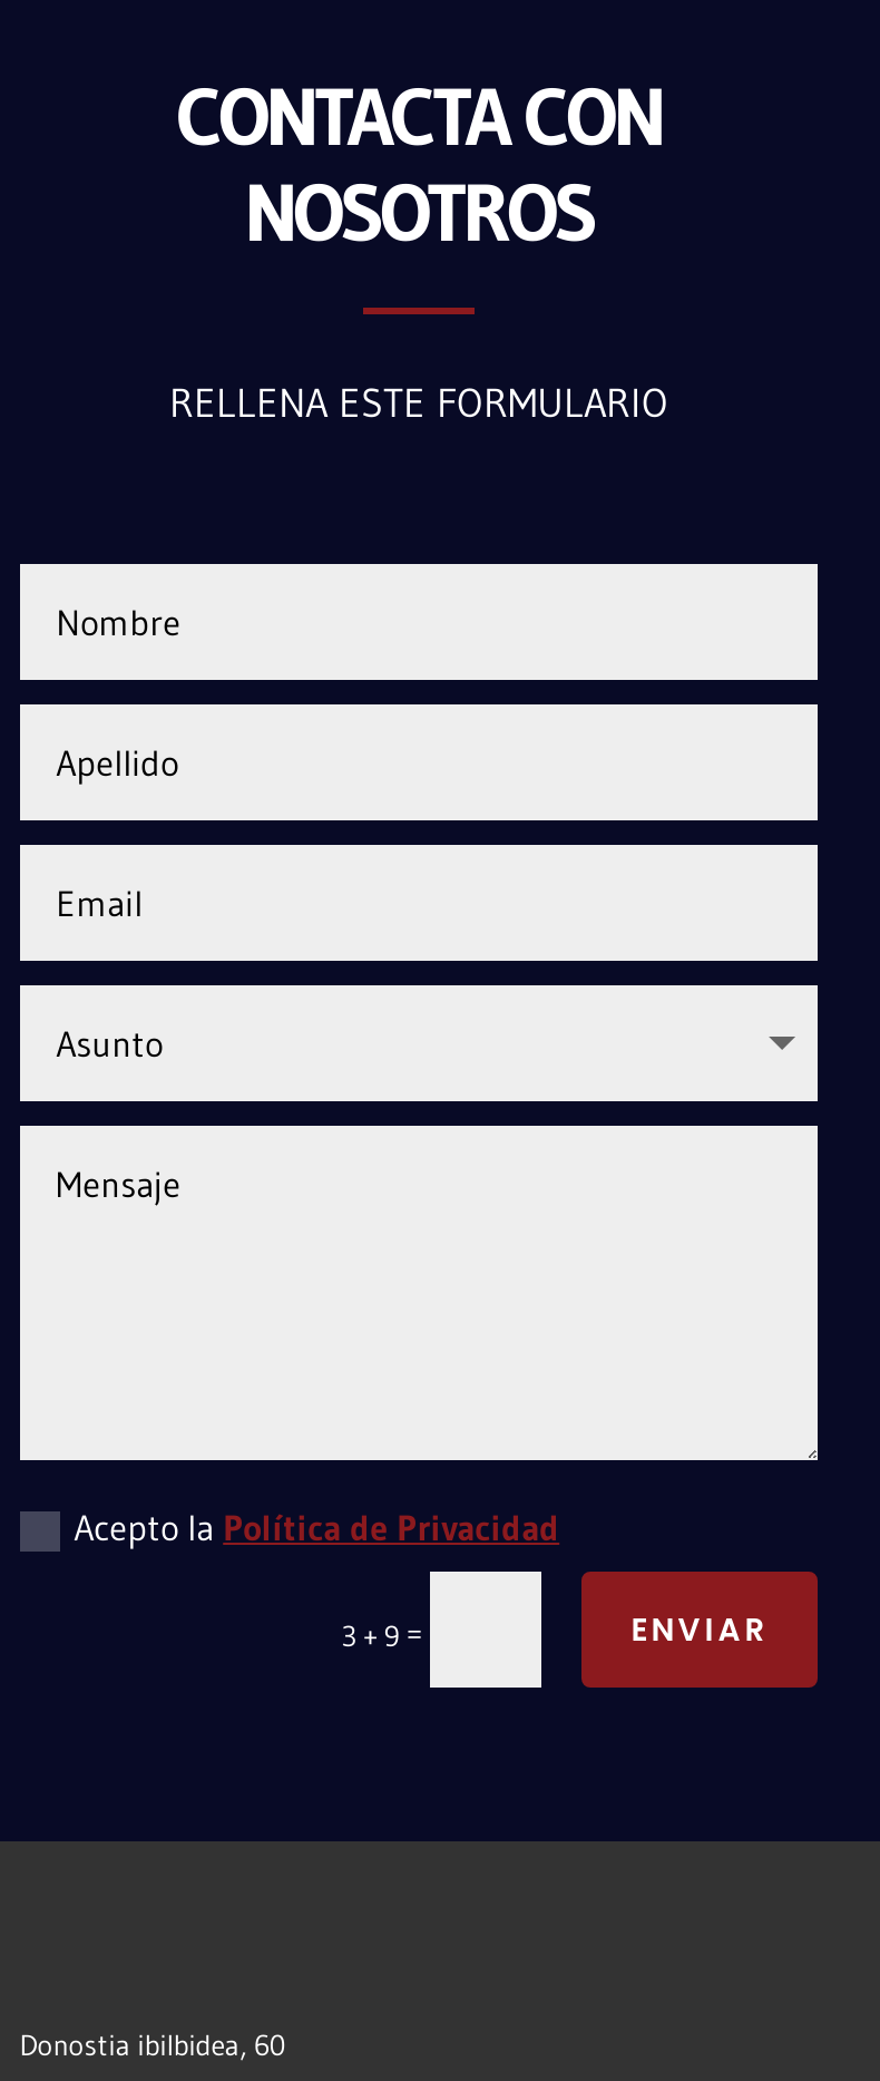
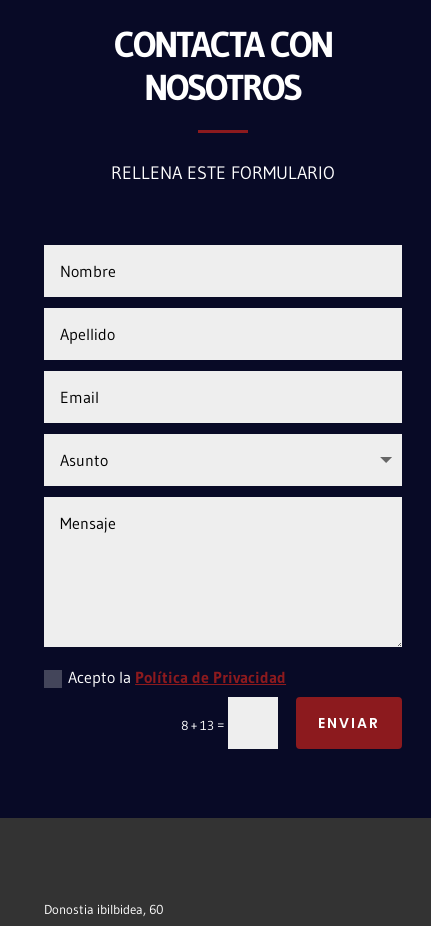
[341,1614,430,1653] 3 + 9 = -> [181,716,228,733] 8 + 13 =

